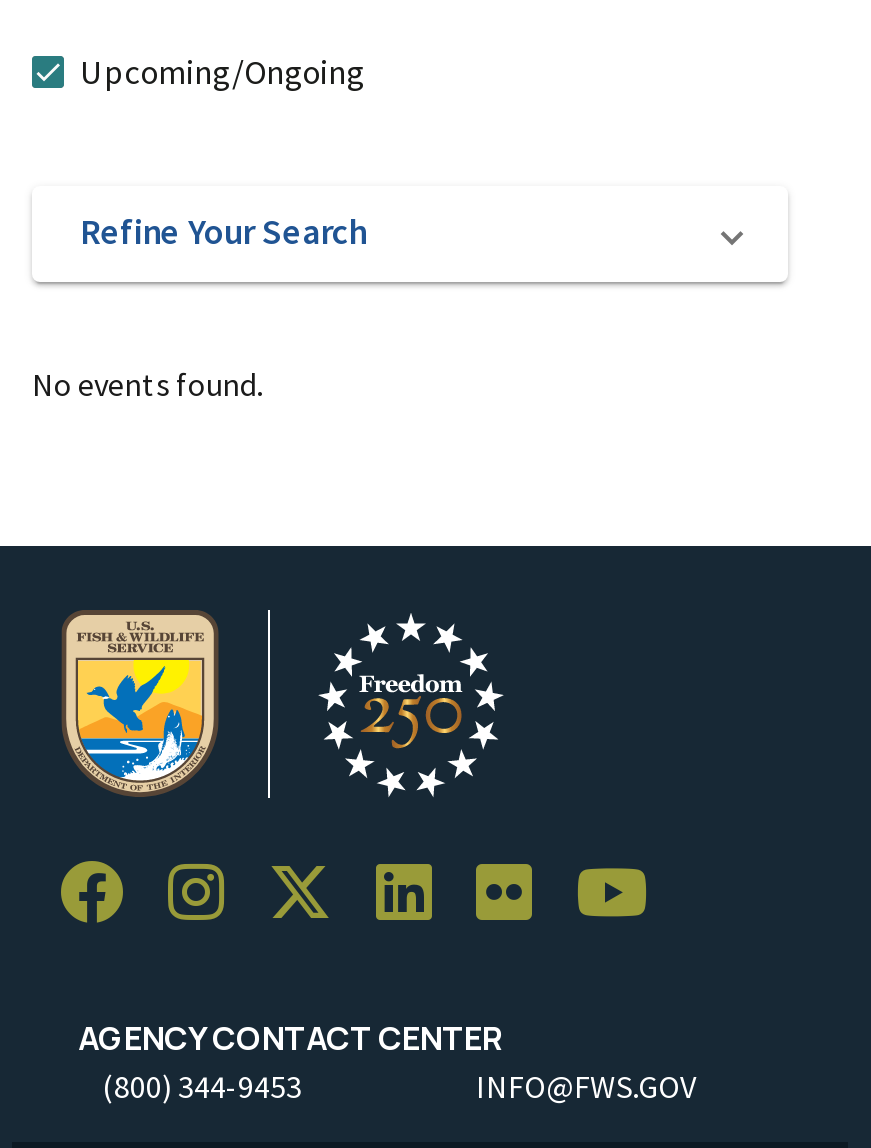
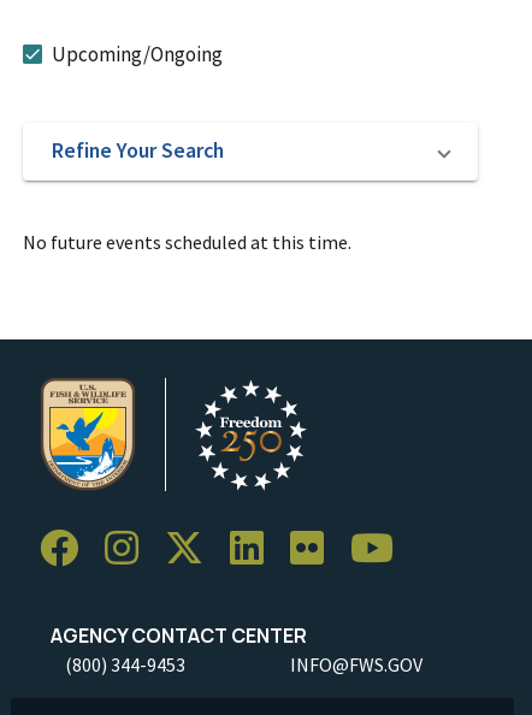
[32,364,262,404] No events found. -> [23,230,351,254] No future events scheduled at this time.

